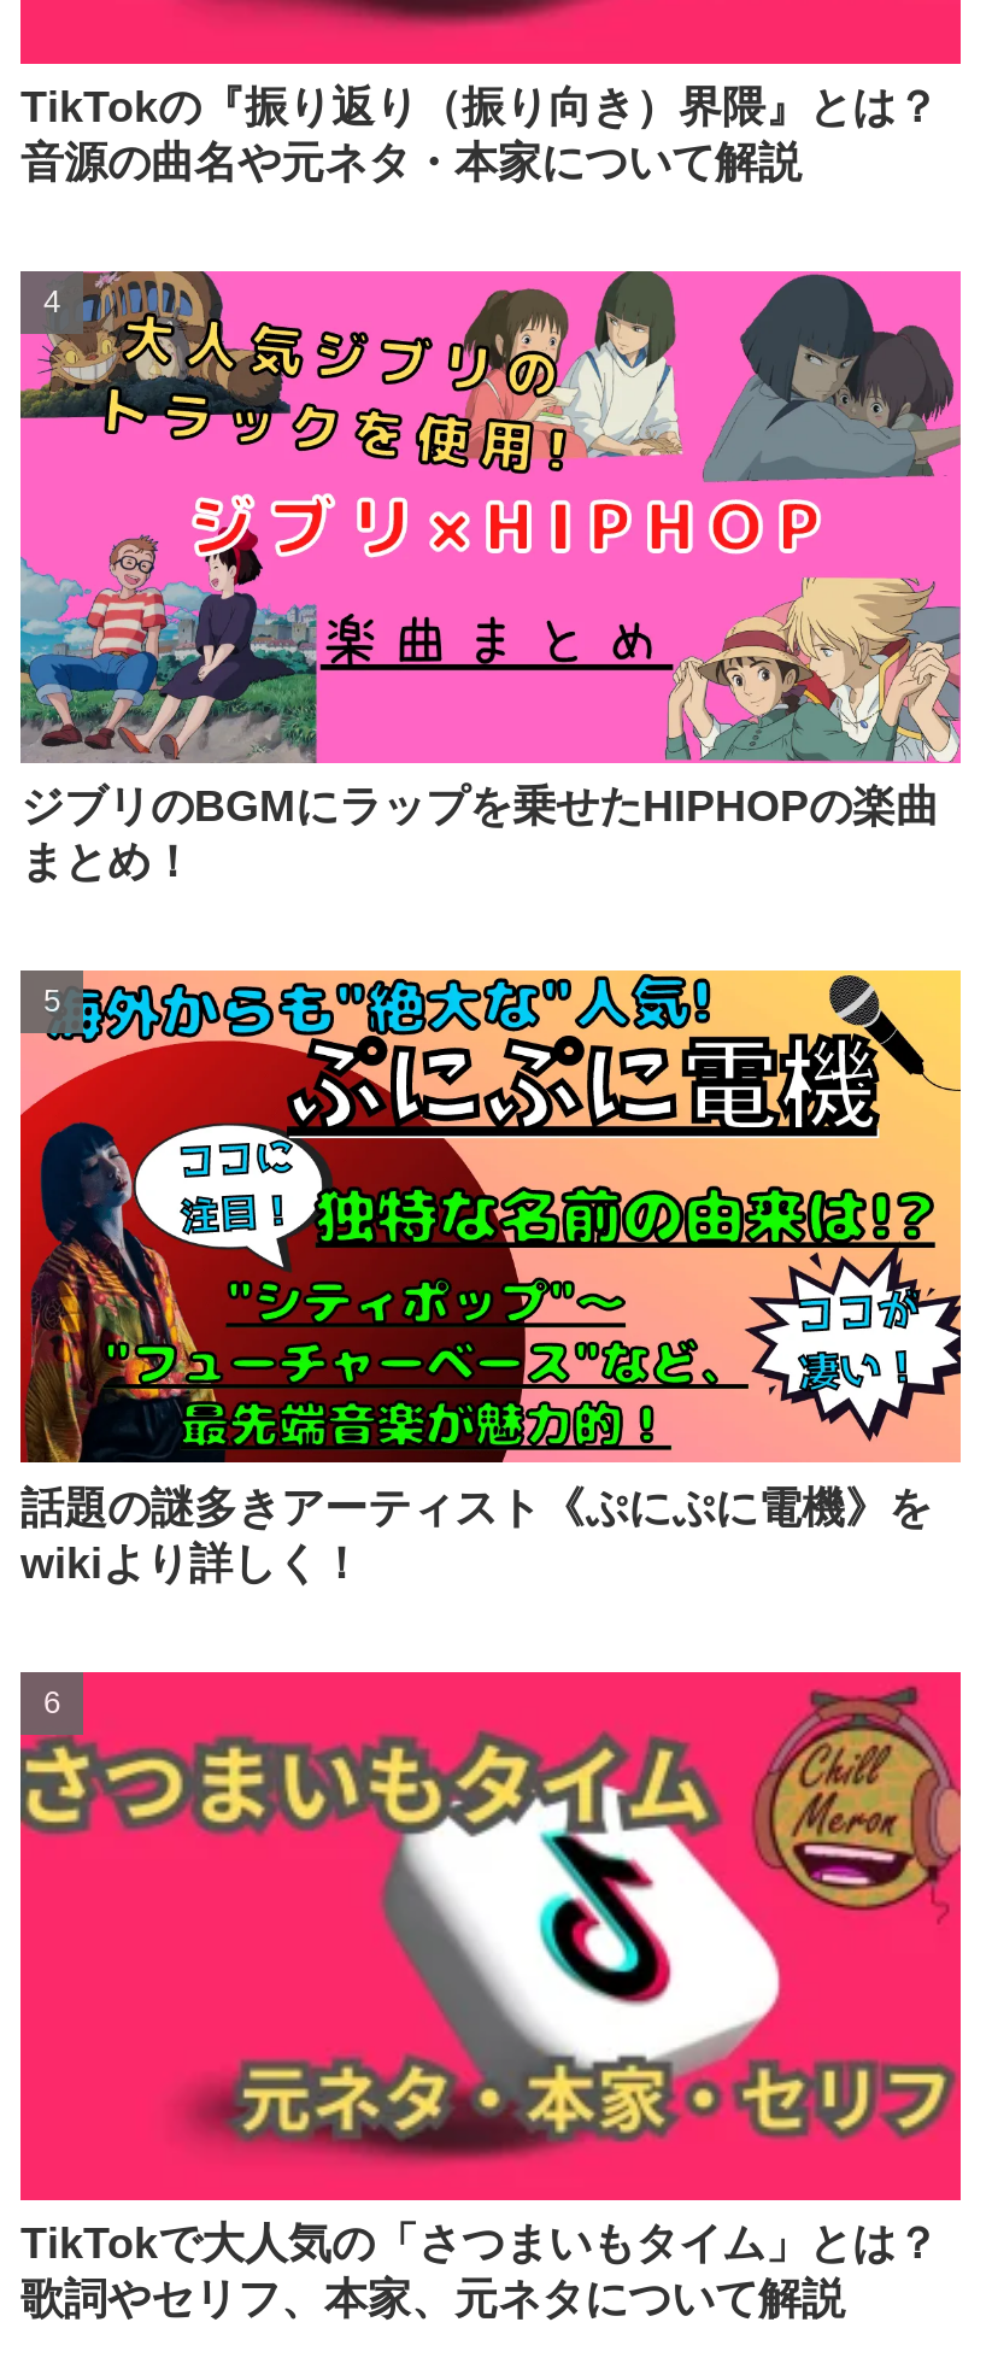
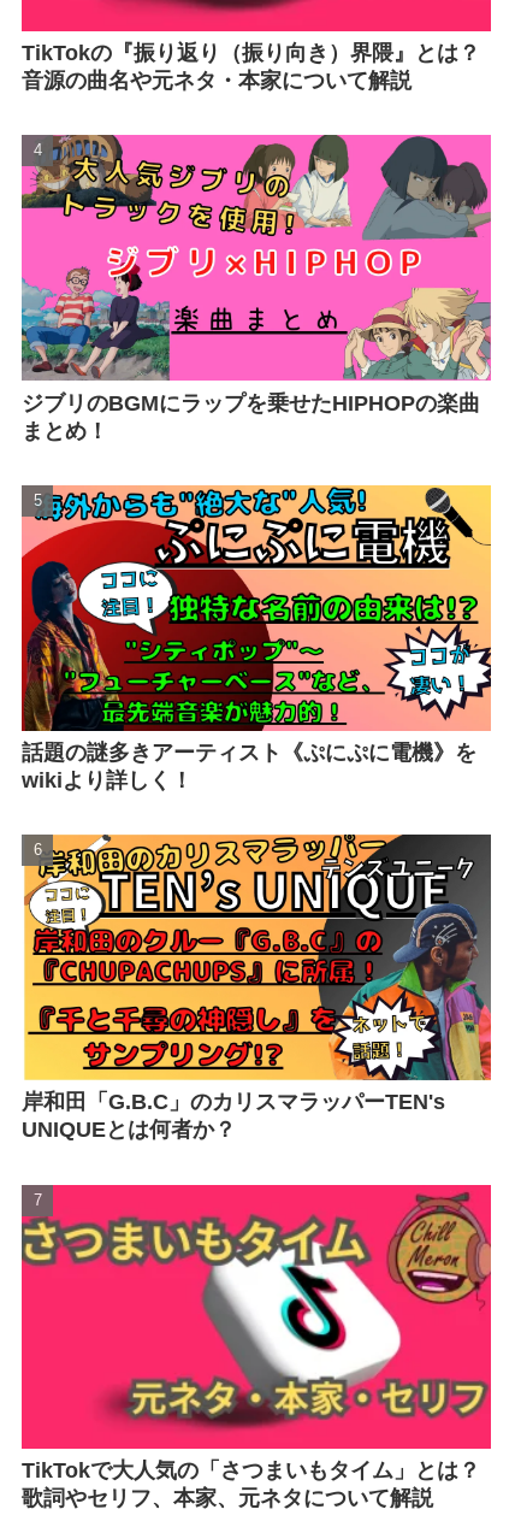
none -> [22,833,492,1142] [image] | 岸和田「G.B.C」のカリスマラッパーTEN's | UNIQUEとは何者か？

